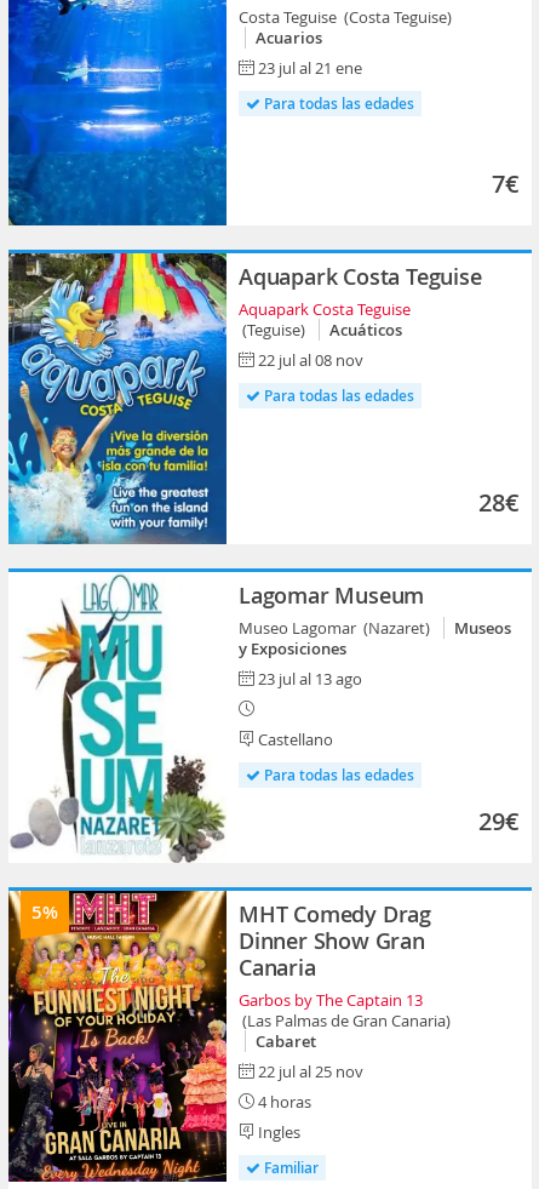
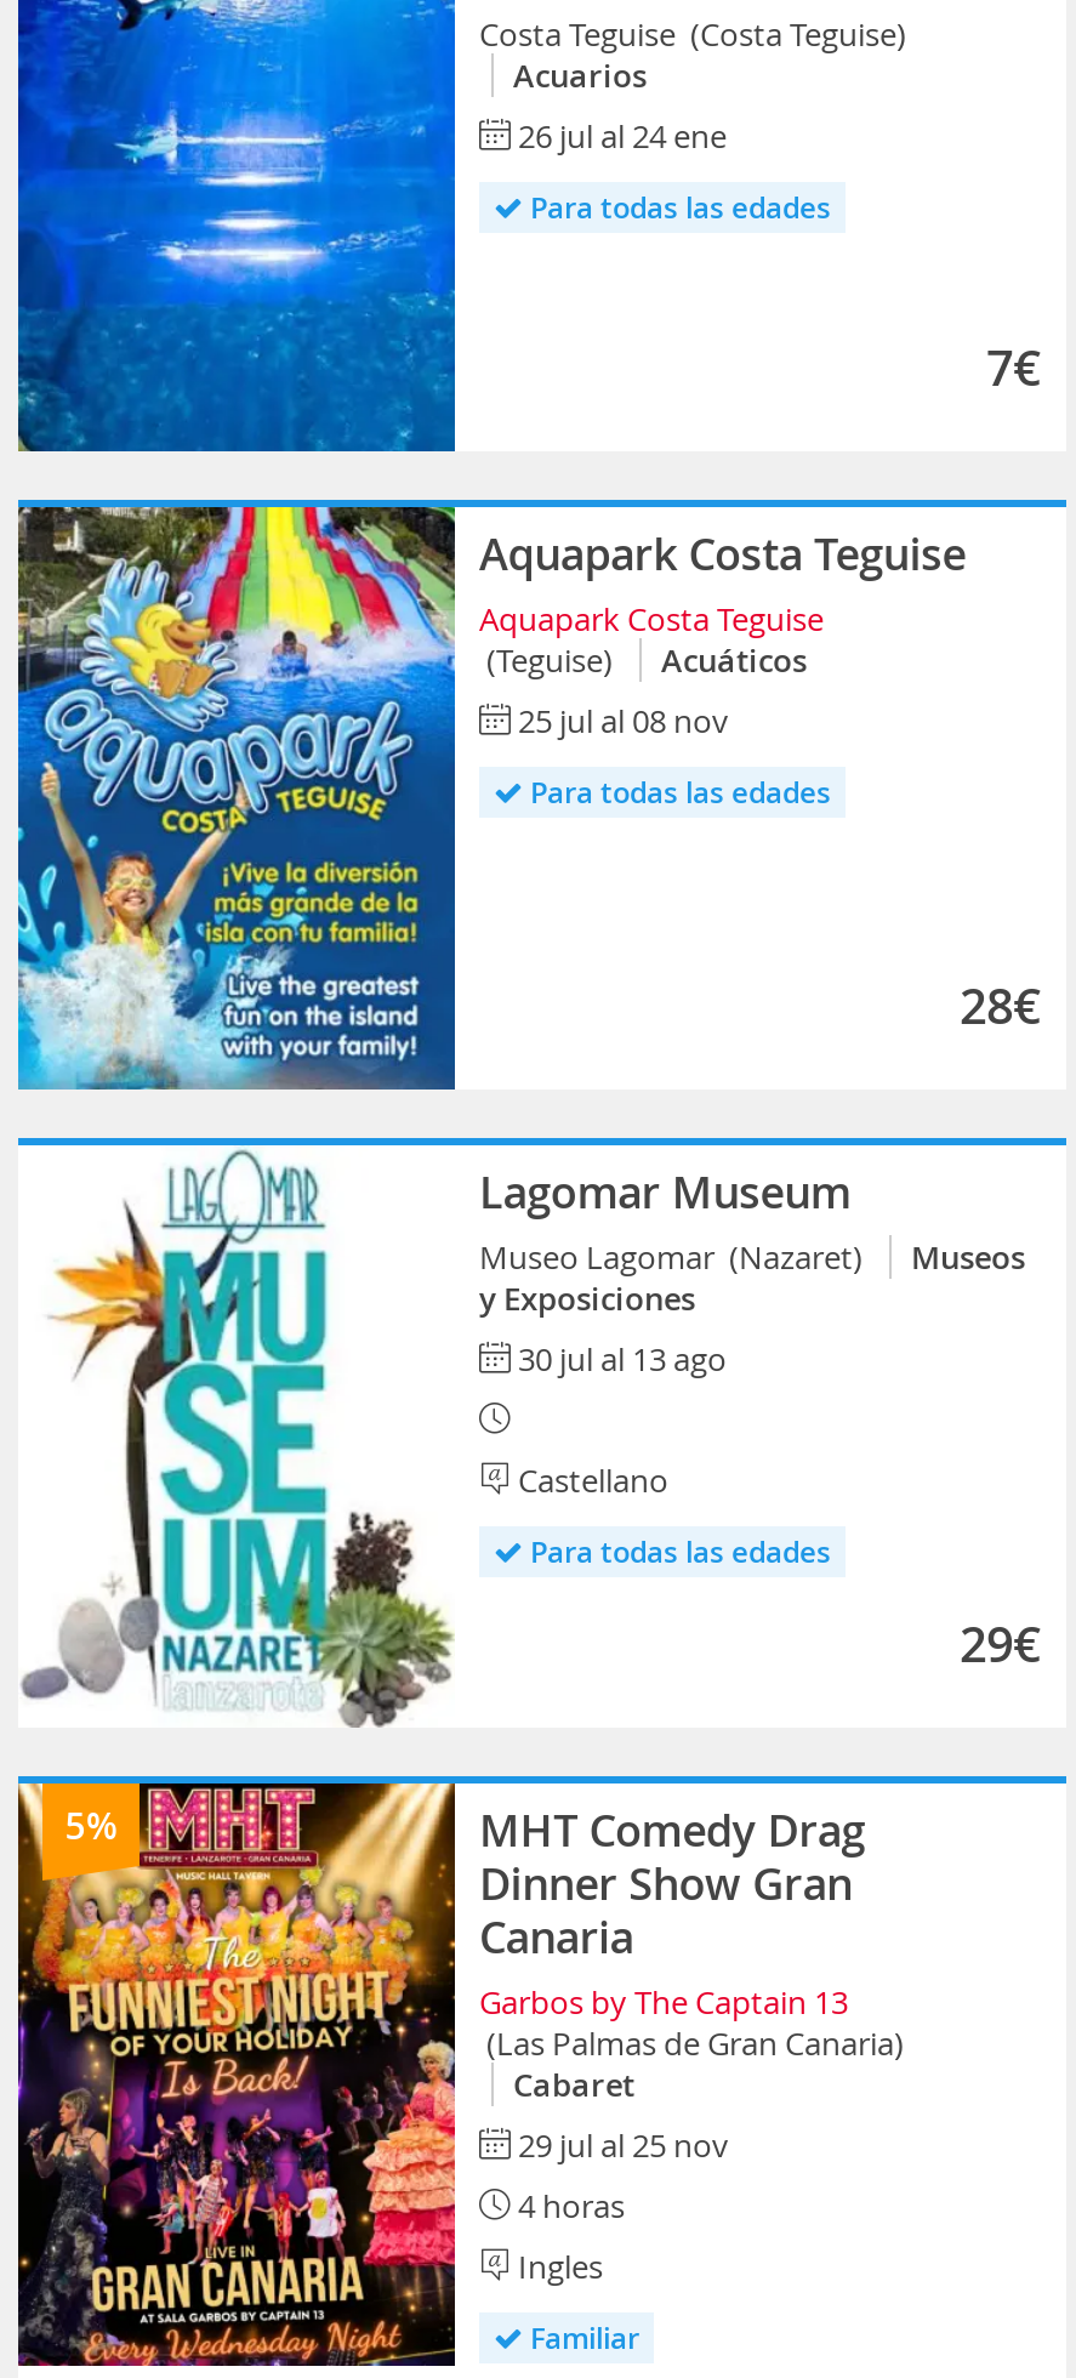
[258,57,362,79] 23 jul al 21 ene -> [518,114,727,158] 26 jul al 24 ene
[258,349,363,371] 22 jul al 08 nov -> [518,699,729,743] 25 jul al 08 nov
[258,668,362,690] 23 jul al 13 ago -> [518,1337,727,1381] 30 jul al 13 ago
[258,1061,363,1082] 22 jul al 25 nov -> [518,2123,729,2167] 29 jul al 25 nov

